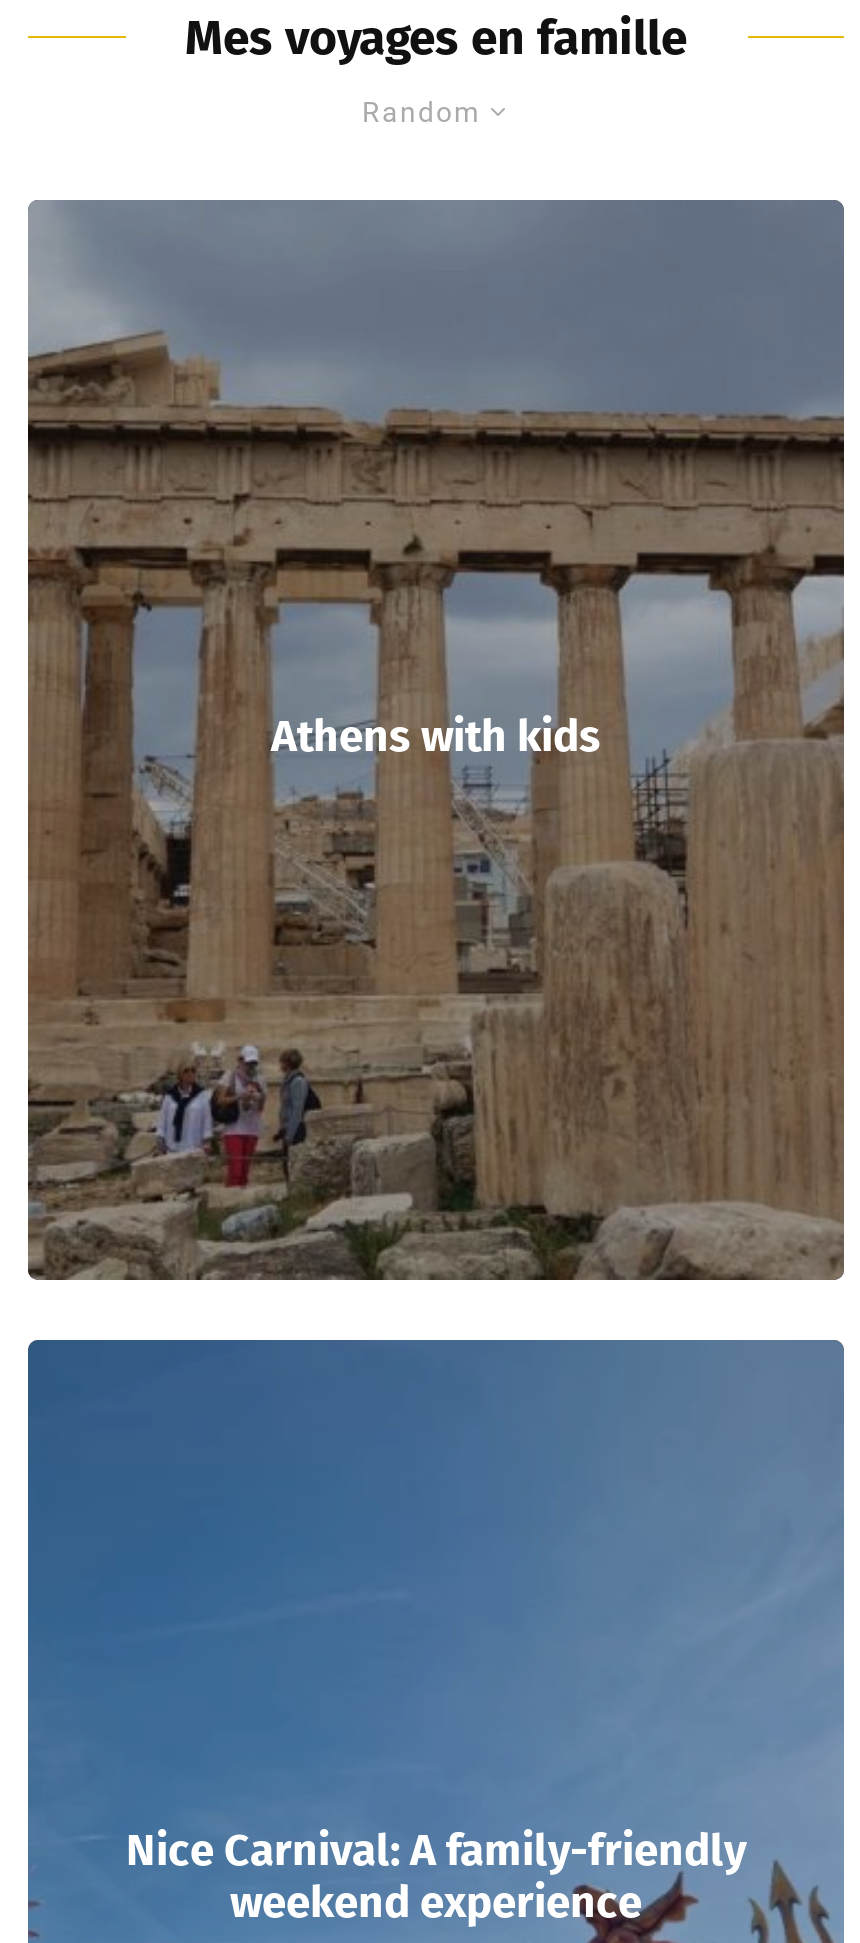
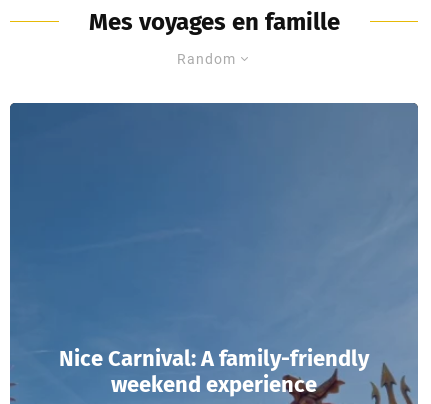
[26,200,846,1282] [image] | Athens with kids -> none

